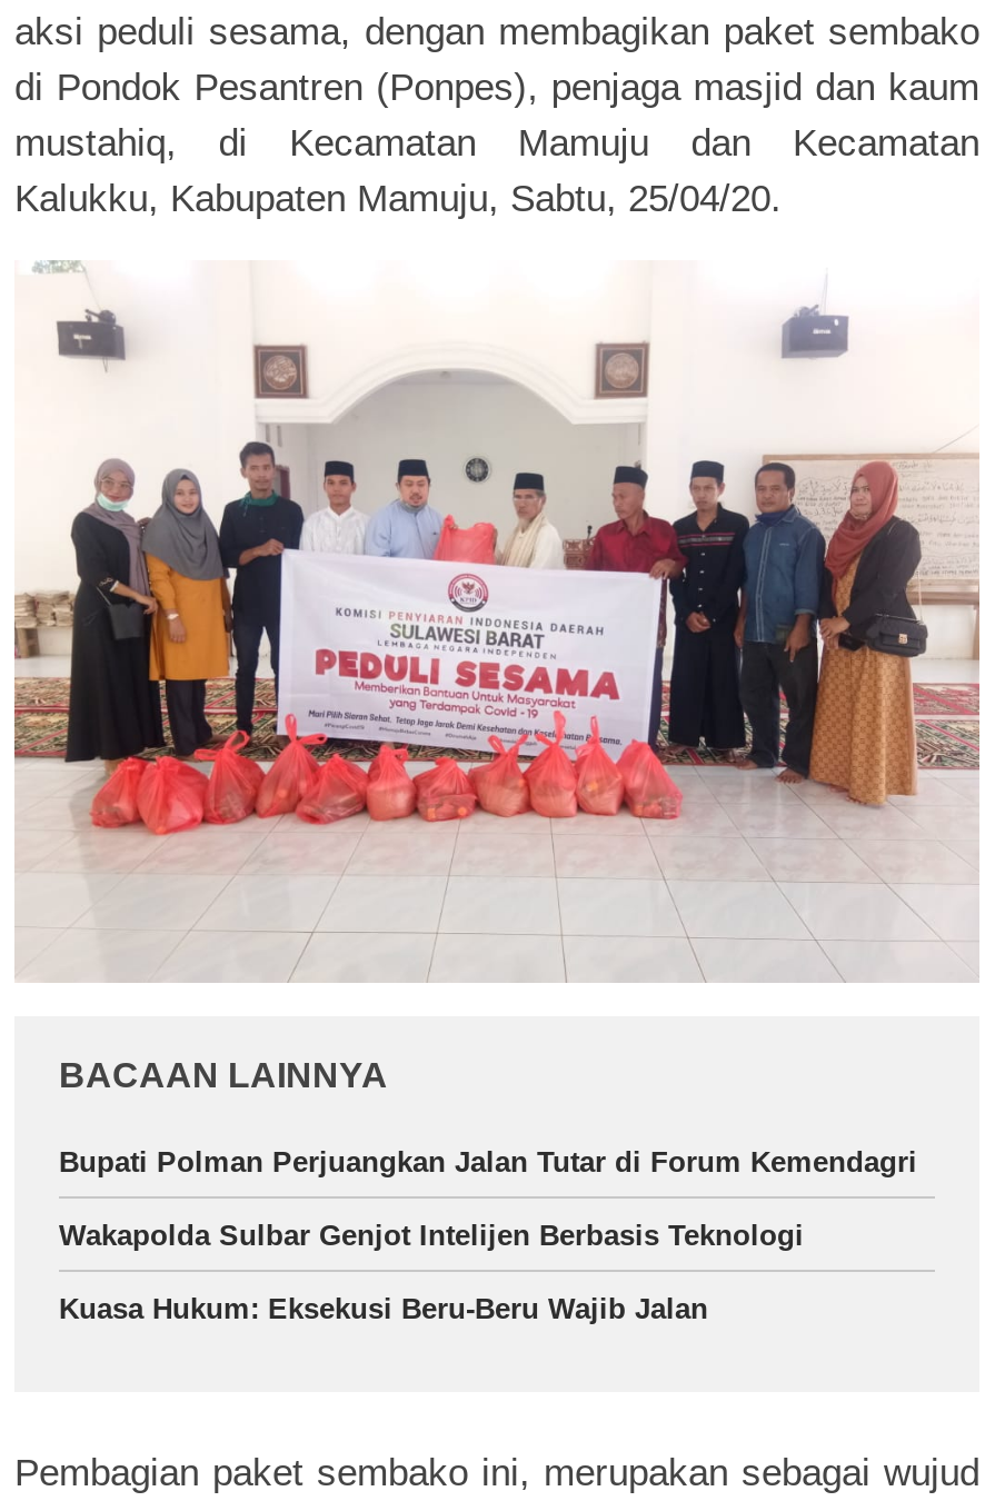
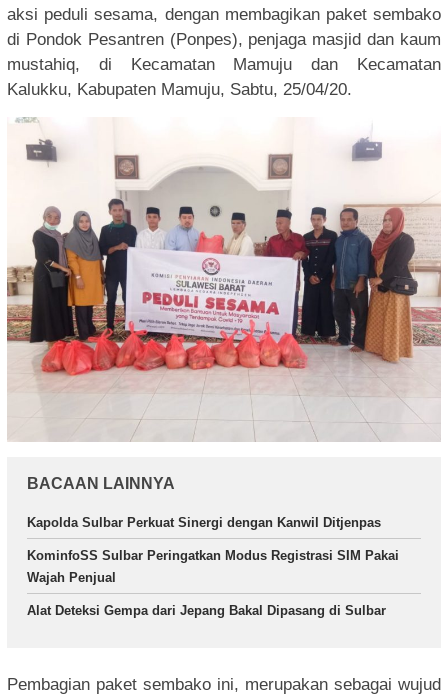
[59,1145,917,1325] Bupati Polman Perjuangkan Jalan Tutar di Forum Kemendagri | Wakapolda Sulbar Genjot Intelijen Berbasis Teknologi | Kuasa Hukum: Eksekusi Beru-Beru Wajib Jalan -> [27,515,399,618] Kapolda Sulbar Perkuat Sinergi dengan Kanwil Ditjenpas | KominfoSS Sulbar Peringatkan Modus Registrasi SIM Pakai | Wajah Penjual | Alat Deteksi Gempa dari Jepang Bakal Dipasang di Sulbar

